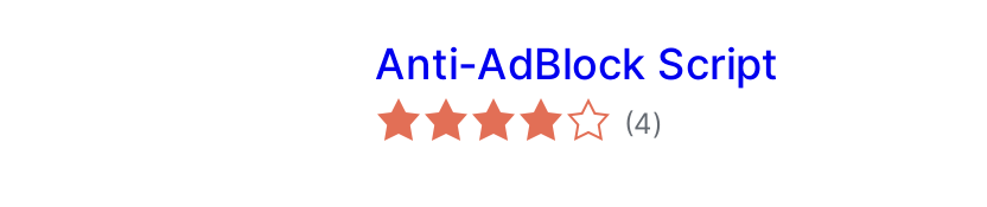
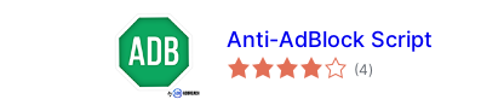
none -> [118,16,200,99] [image]

